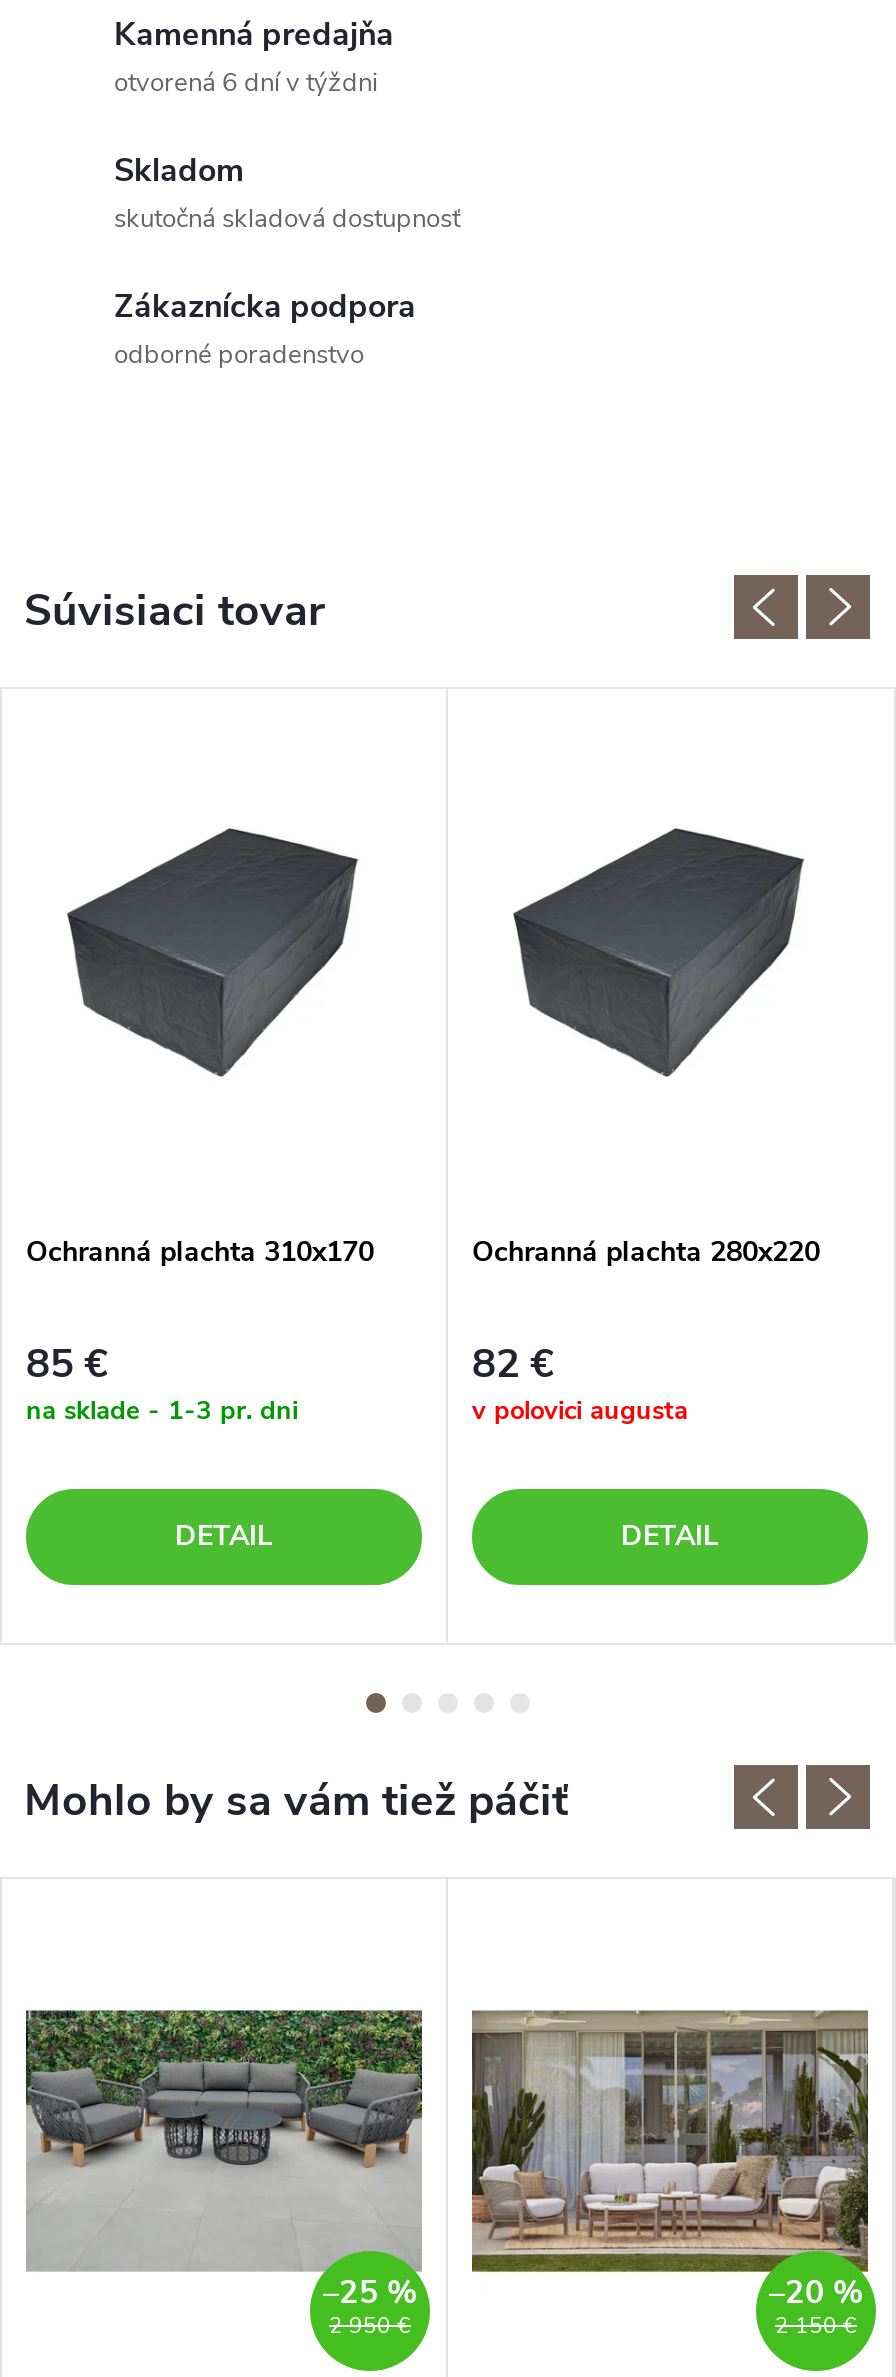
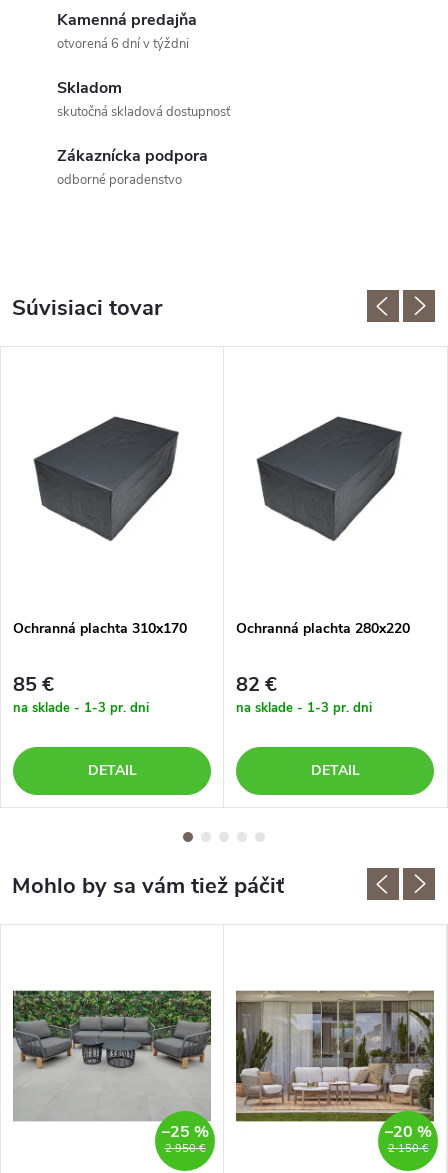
[472,1392,688,1428] v polovici augusta -> [236,698,372,716] na sklade - 1-3 pr. dni

